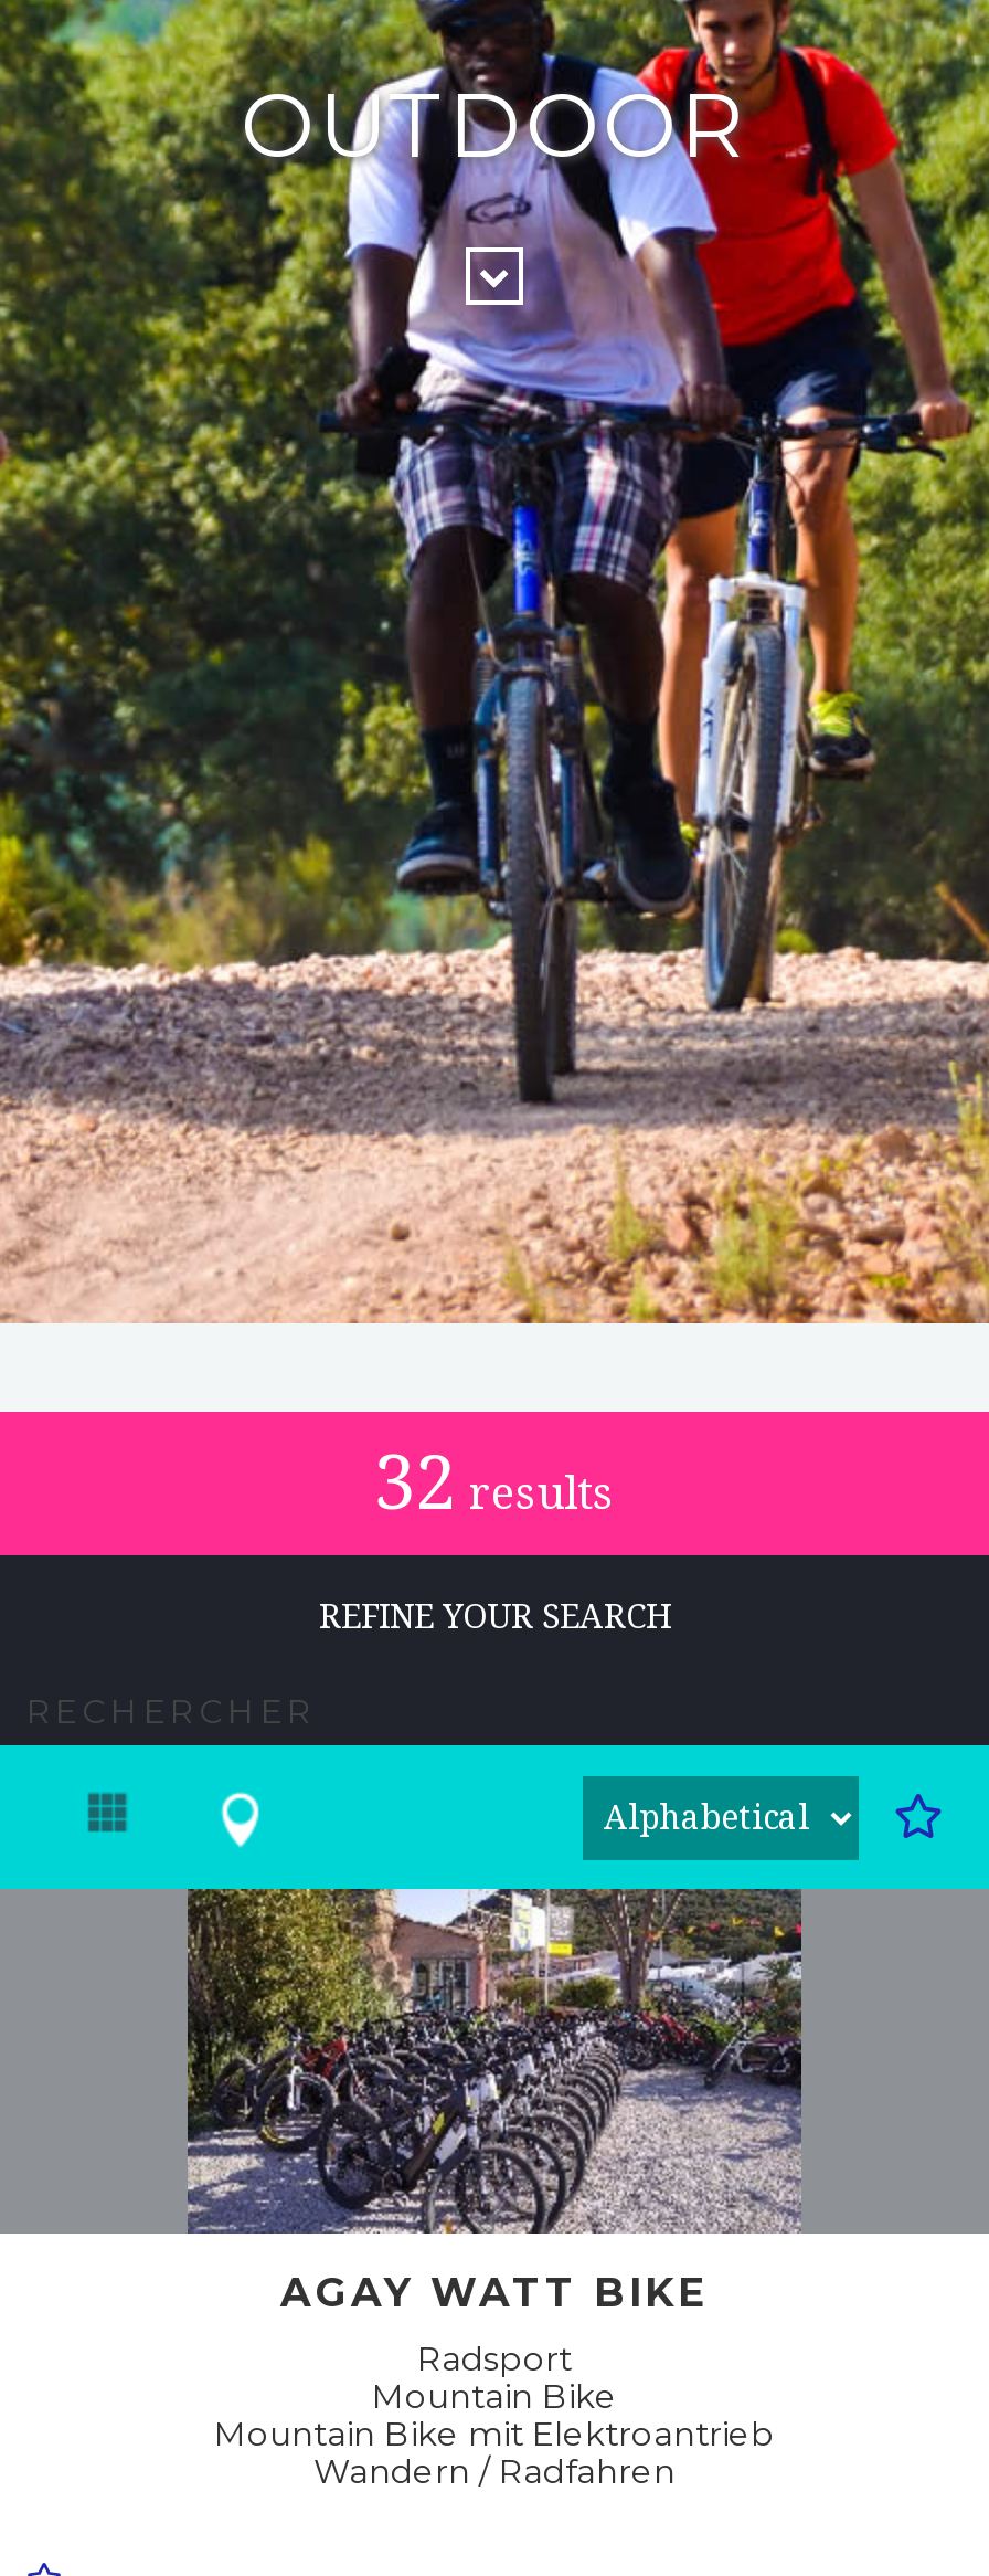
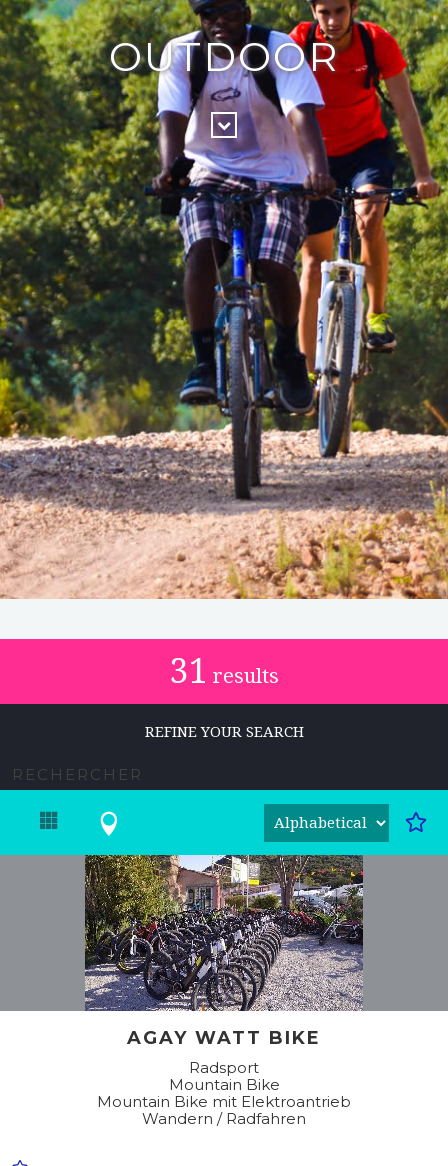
[374,1438,615,1527] 32 results -> [169,651,278,691] 31 results

